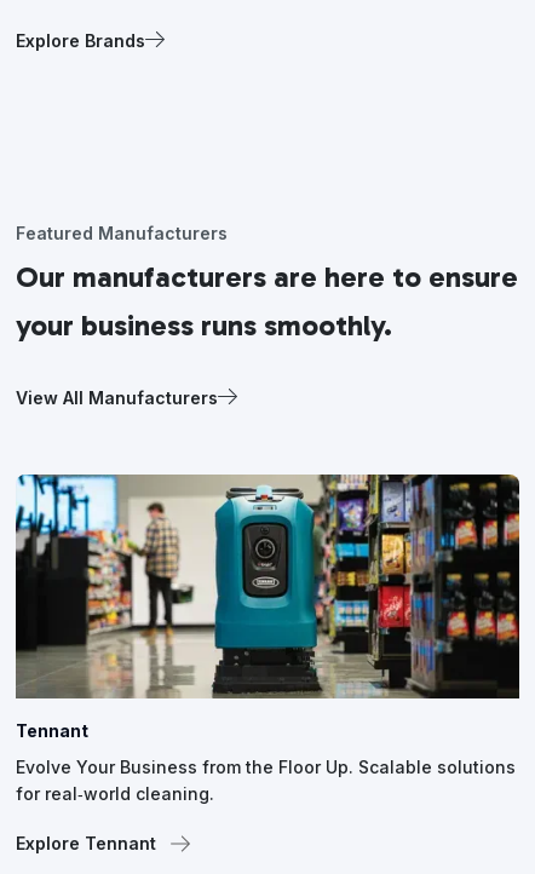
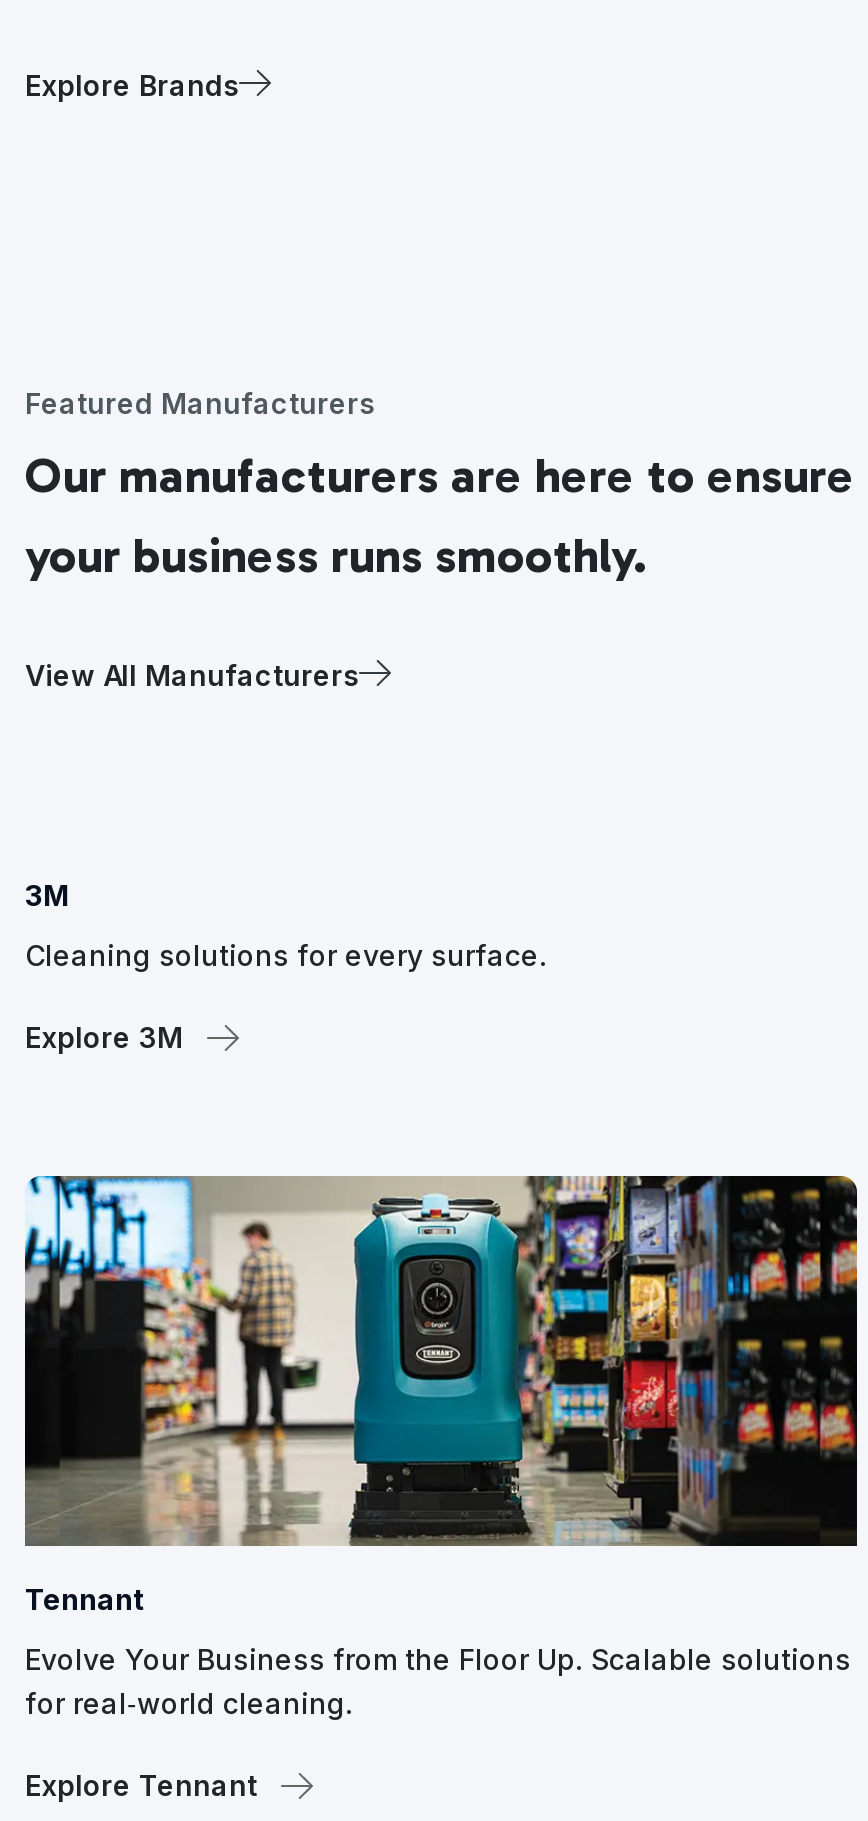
none -> [25,879,547,1055] 3M | Cleaning solutions for every surface. | Explore 3M

